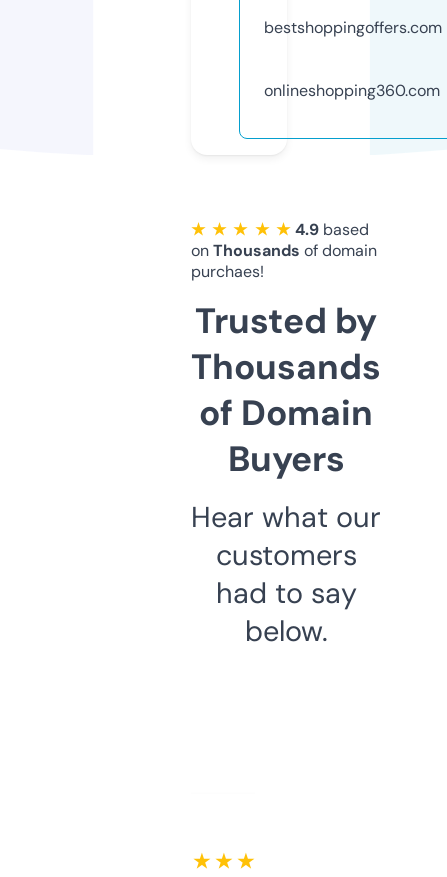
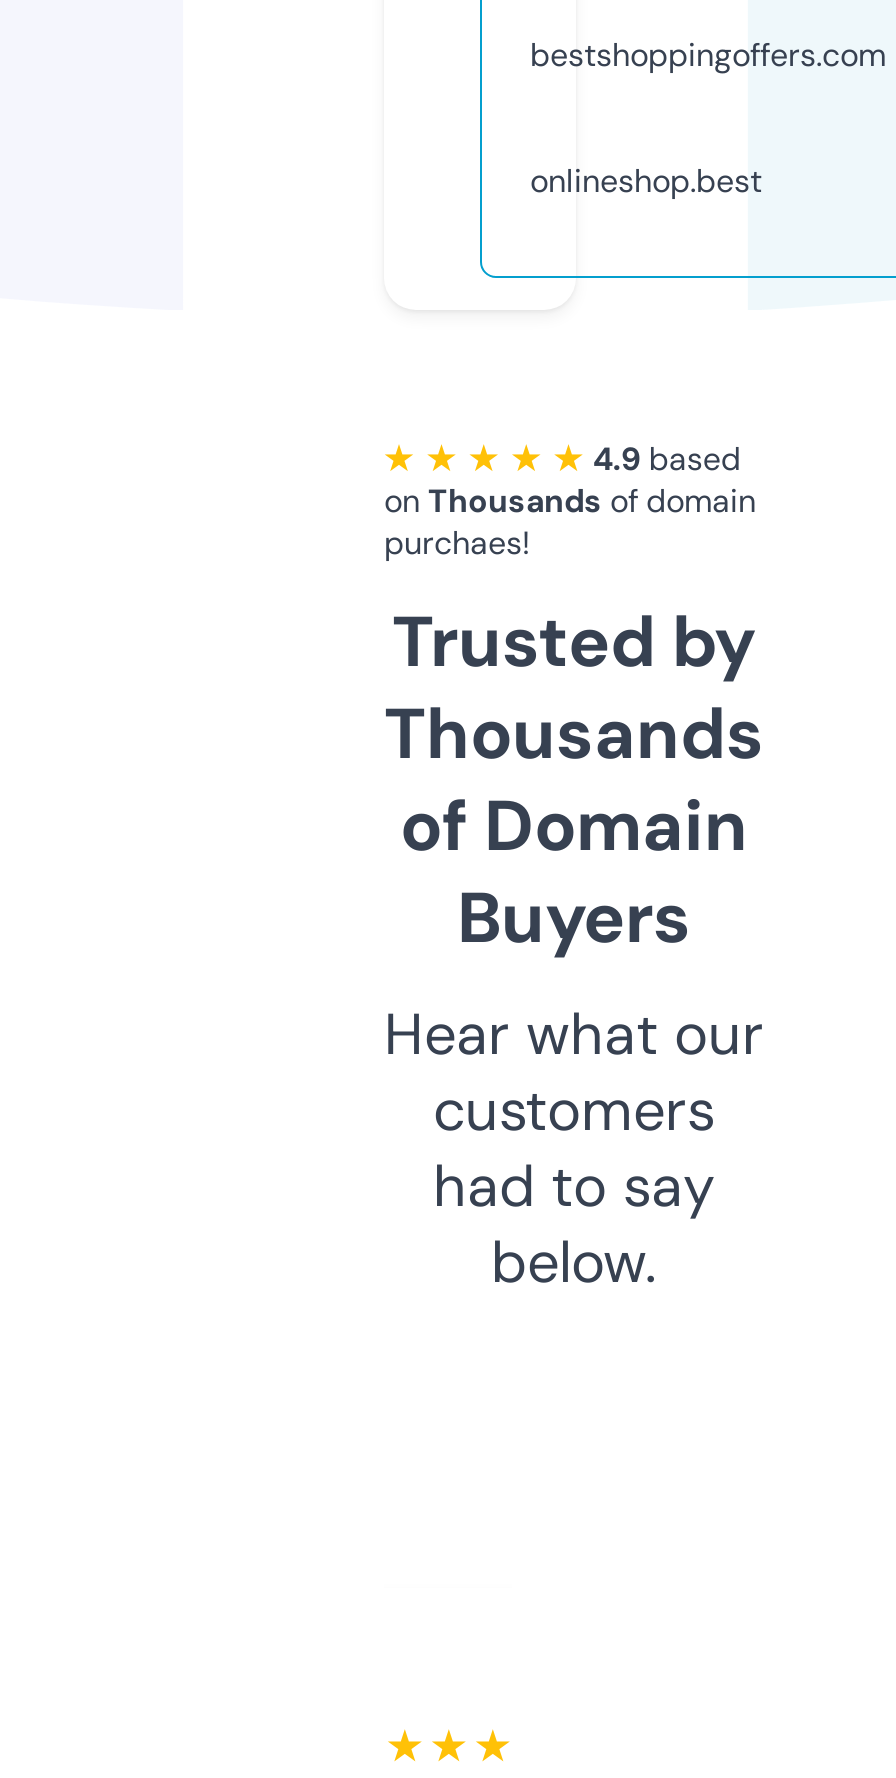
[264,80,440,101] onlineshopping360.com -> [530,160,762,202] onlineshop.best

